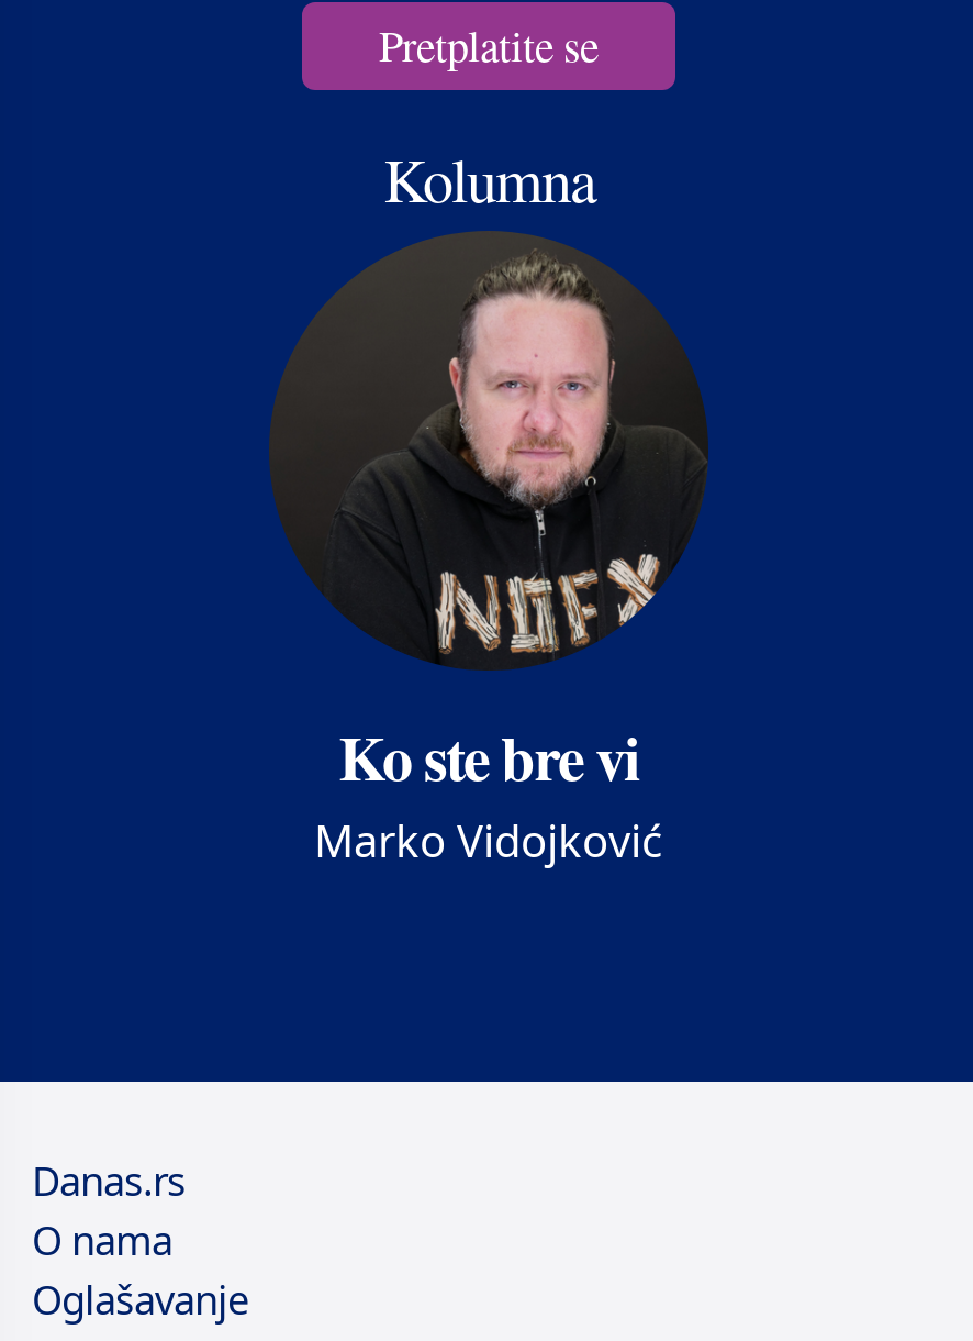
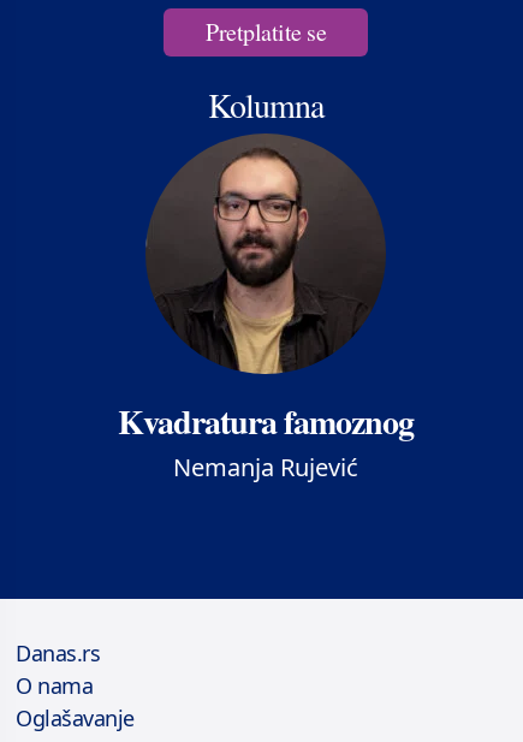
[314,265,663,871] [image] | Ko ste bre vi | Marko Vidojković -> [118,152,414,483] [image] | Kvadratura famoznog | Nemanja Rujević

